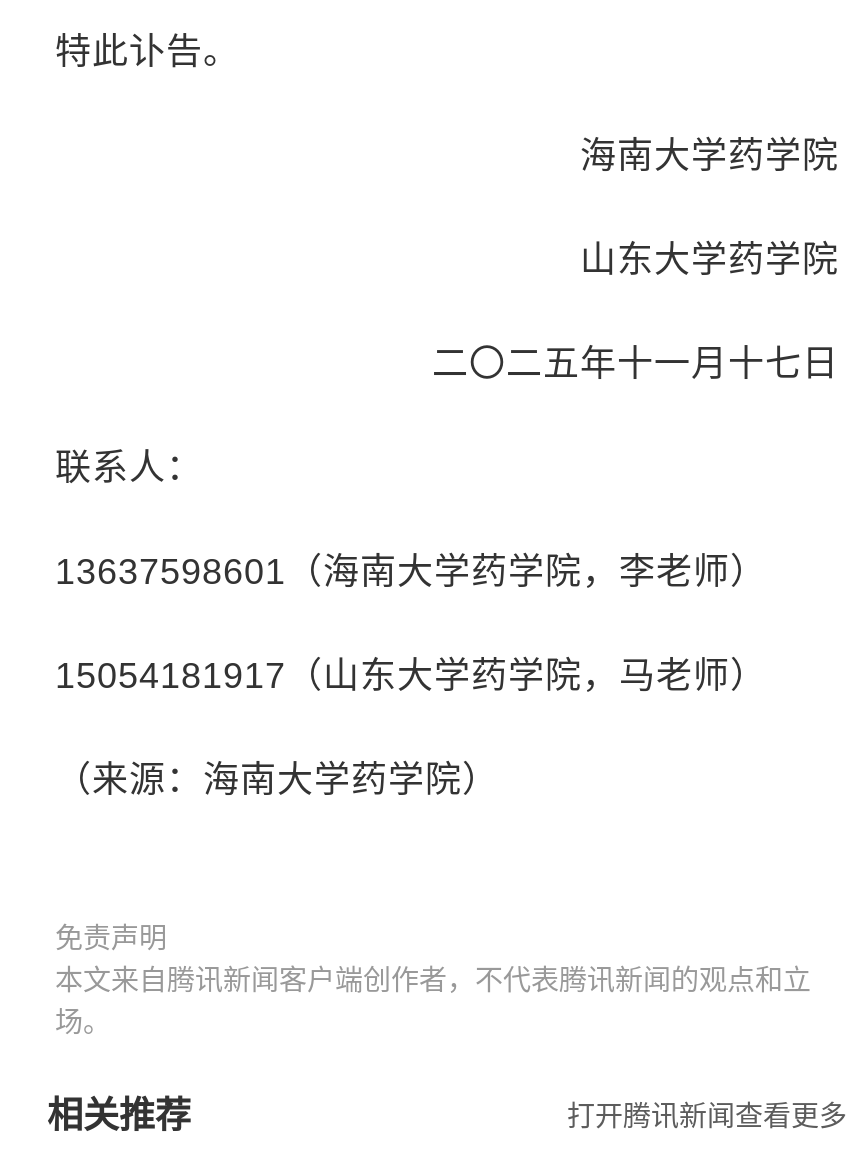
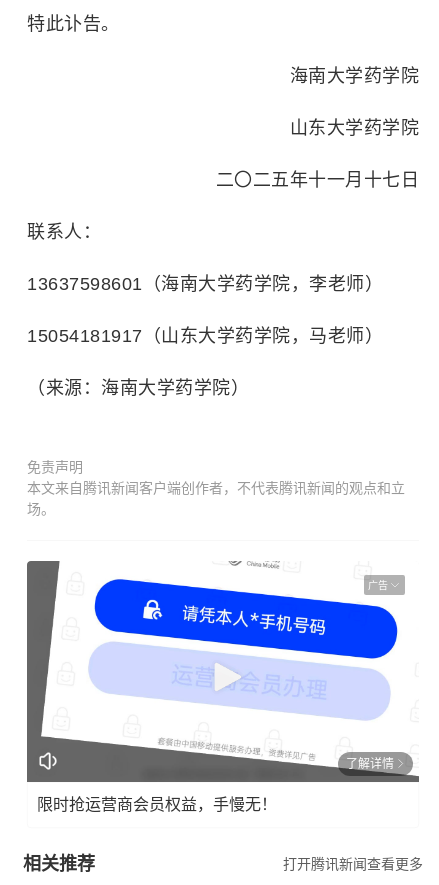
none -> [26,560,420,783] [image] | 广告
none -> [37,756,394,812] 了解详情 | 限时抢运营商会员权益，手慢无！

